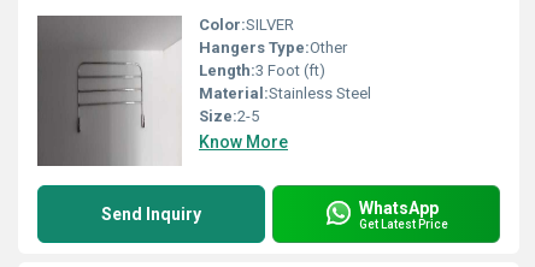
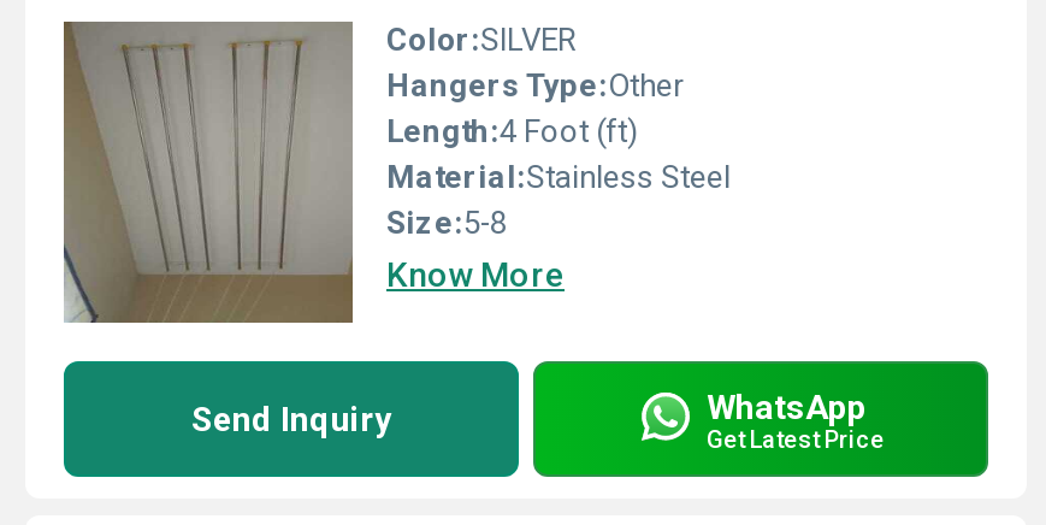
[37,18,325,166] [image] | Length:3 Foot (ft) -> [64,24,639,325] [image] | Length:4 Foot (ft)
[199,107,259,125] Size:2-5 -> [386,205,507,241] Size:5-8

